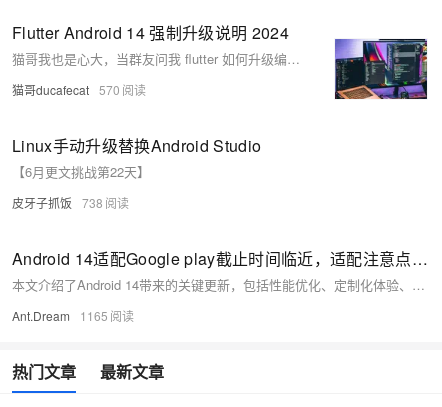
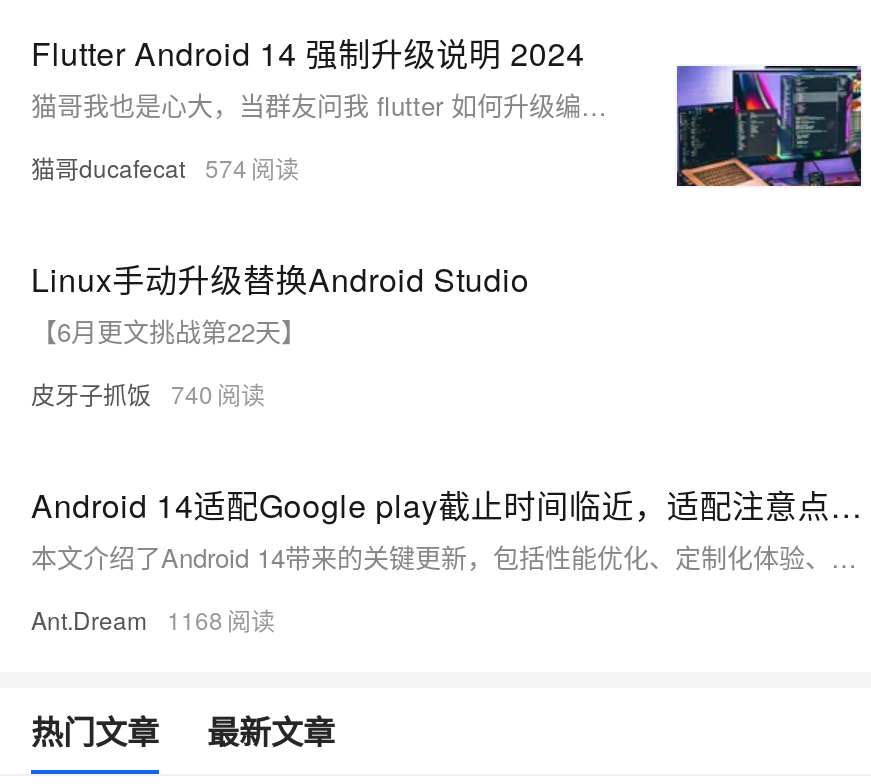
[12,81,120,98] 猫哥ducafecat 570 -> [31,150,247,184] 猫哥ducafecat 574
[12,194,103,211] 皮牙子抓饭 738 -> [31,376,213,410] 皮牙子抓饭 740
[12,307,108,324] Ant.Dream 1165 -> [31,602,223,636] Ant.Dream 1168

